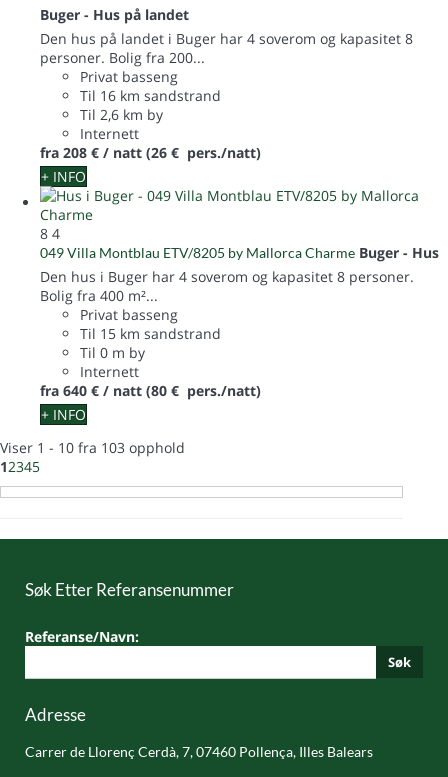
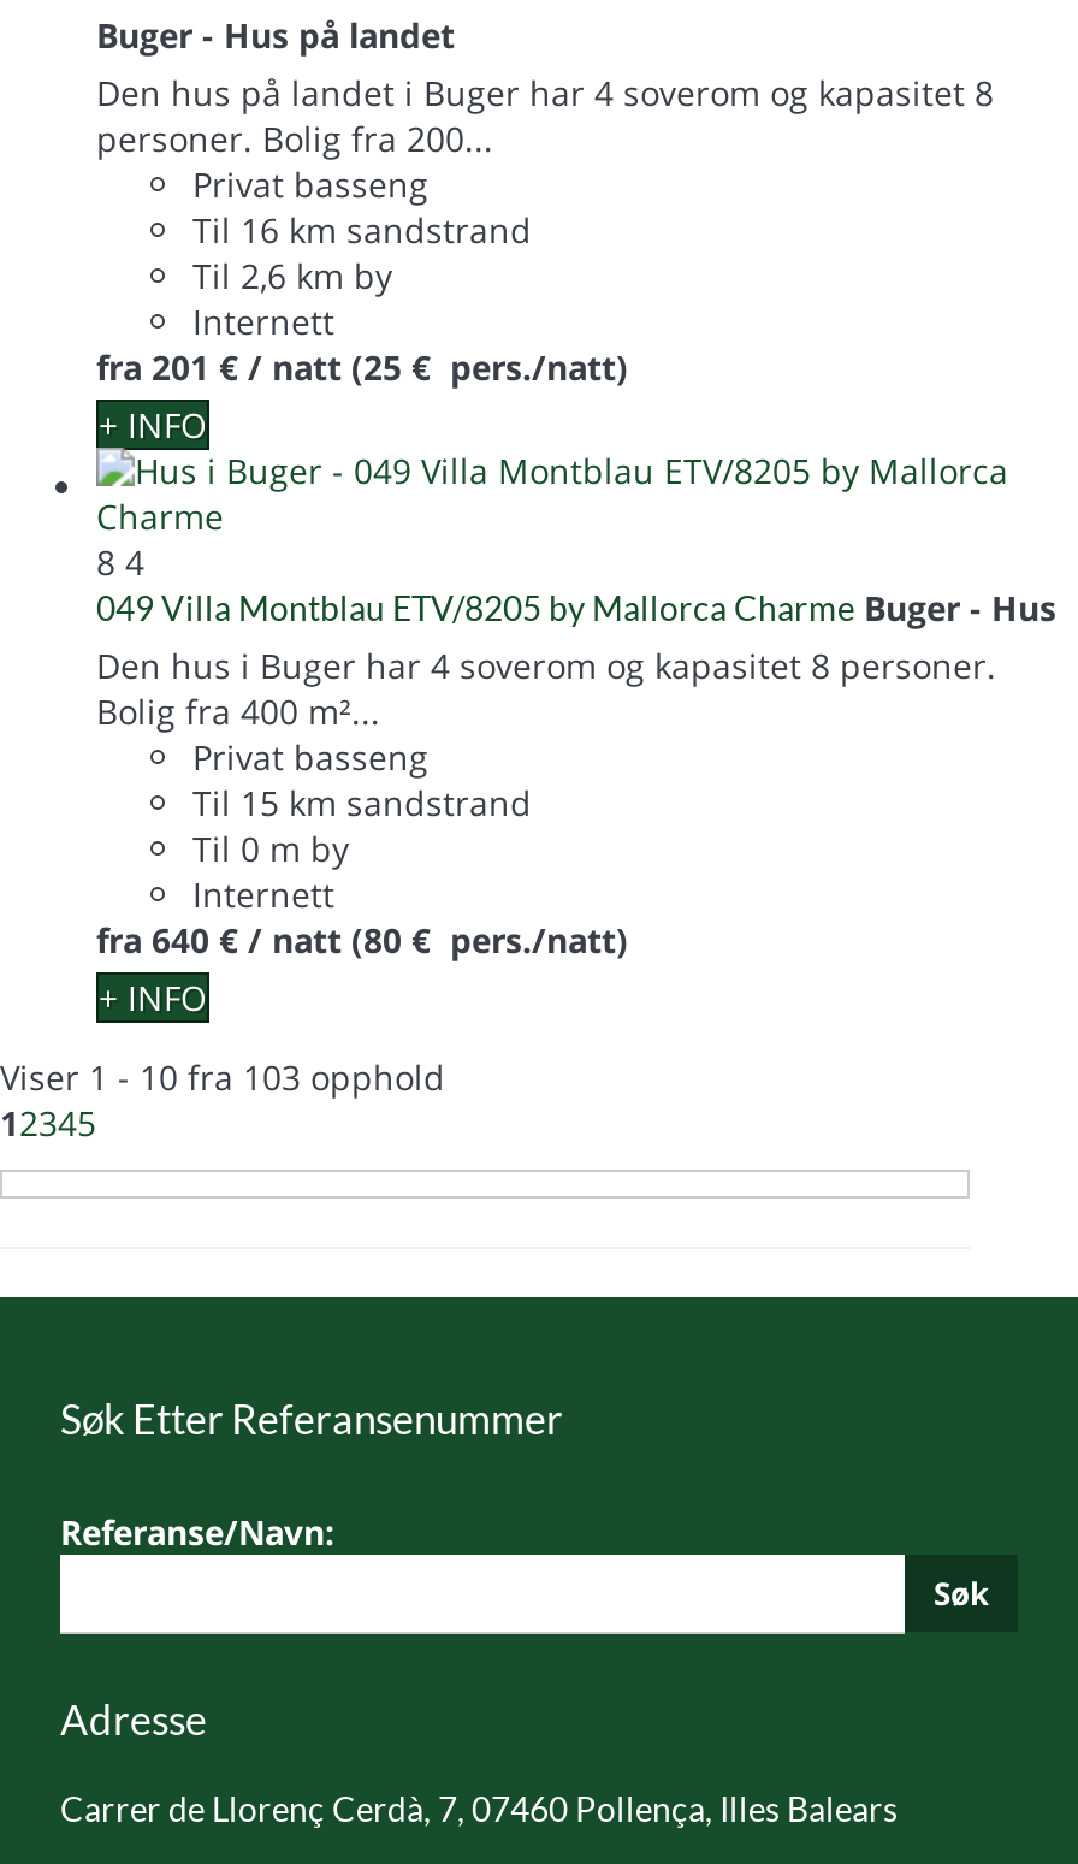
[40,142,261,161] fra 208 € / natt (26 € pers./natt) -> [96,343,628,389] fra 201 € / natt (25 € pers./natt)

